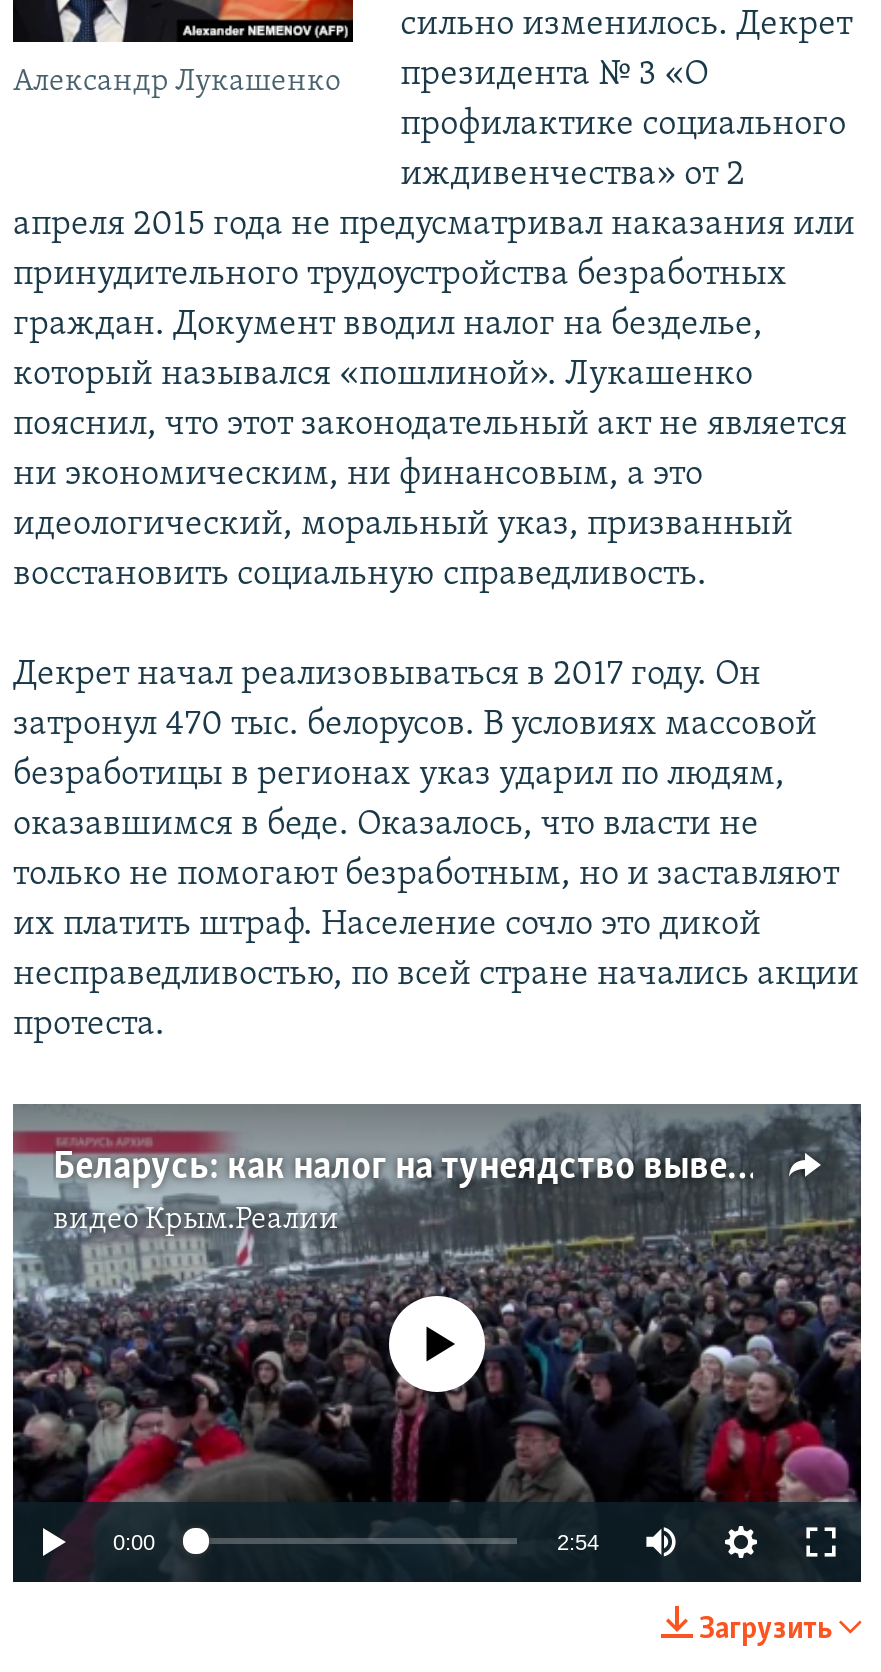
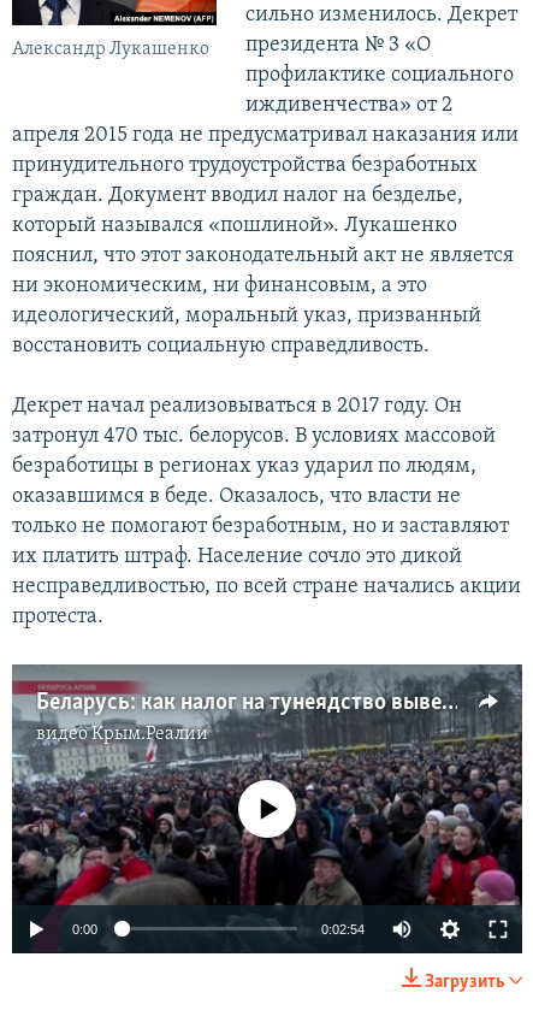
[557,1530,599,1554] 2:54 -> [321,921,365,936] 0:02:54

